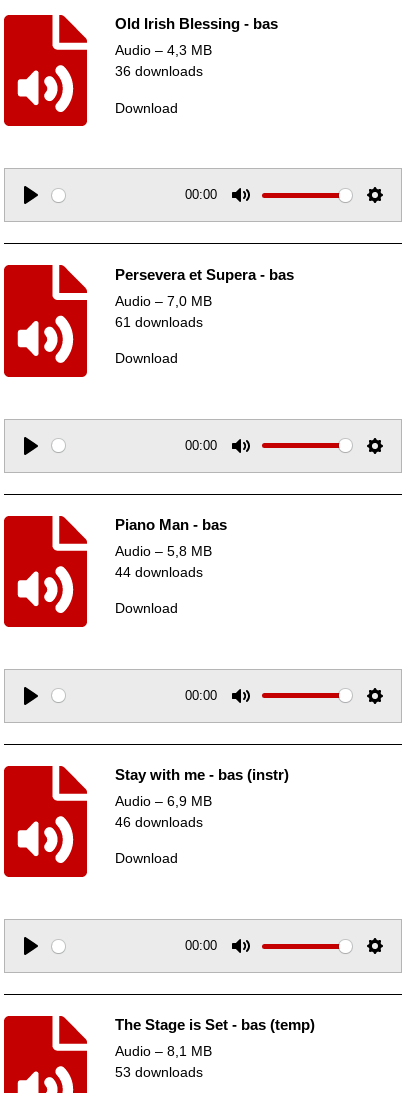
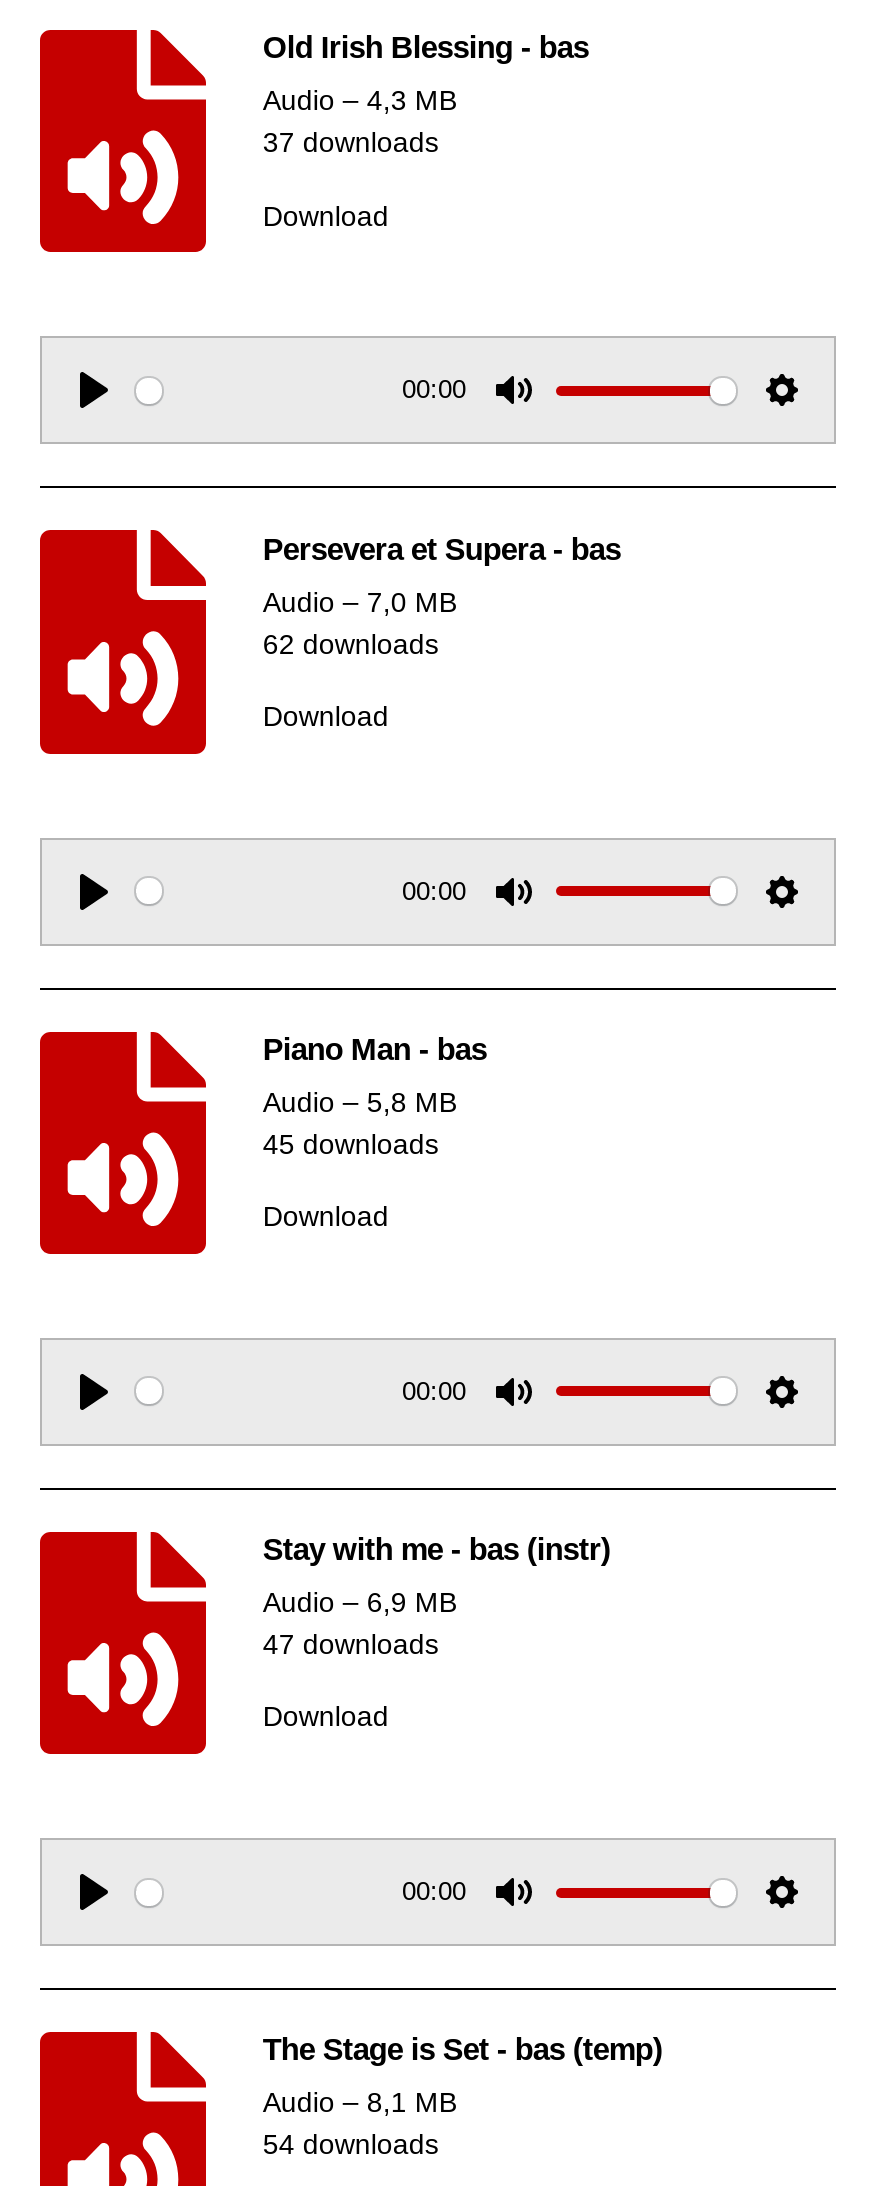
[115,63,203,79] 36 downloads -> [263,127,439,159] 37 downloads
[115,314,203,330] 61 downloads -> [263,627,439,659] 62 downloads
[115,564,203,580] 44 downloads -> [263,1128,439,1160] 45 downloads
[115,814,203,830] 46 downloads -> [263,1628,439,1660] 47 downloads
[115,1064,203,1080] 53 downloads -> [263,2128,439,2160] 54 downloads

